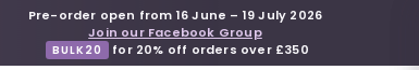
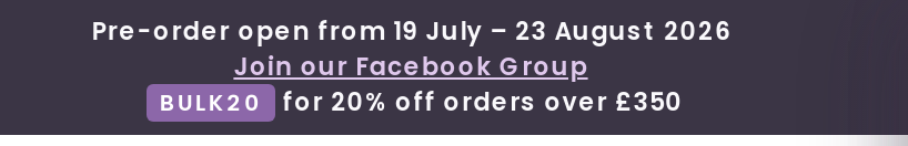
[28,6,322,24] Pre-order open from 16 June – 19 July 2026 -> [91,13,730,49] Pre-order open from 19 July – 23 August 2026

